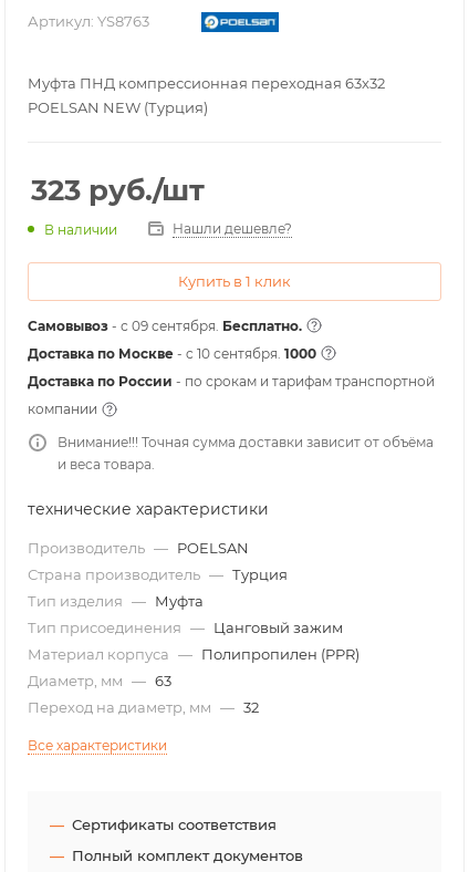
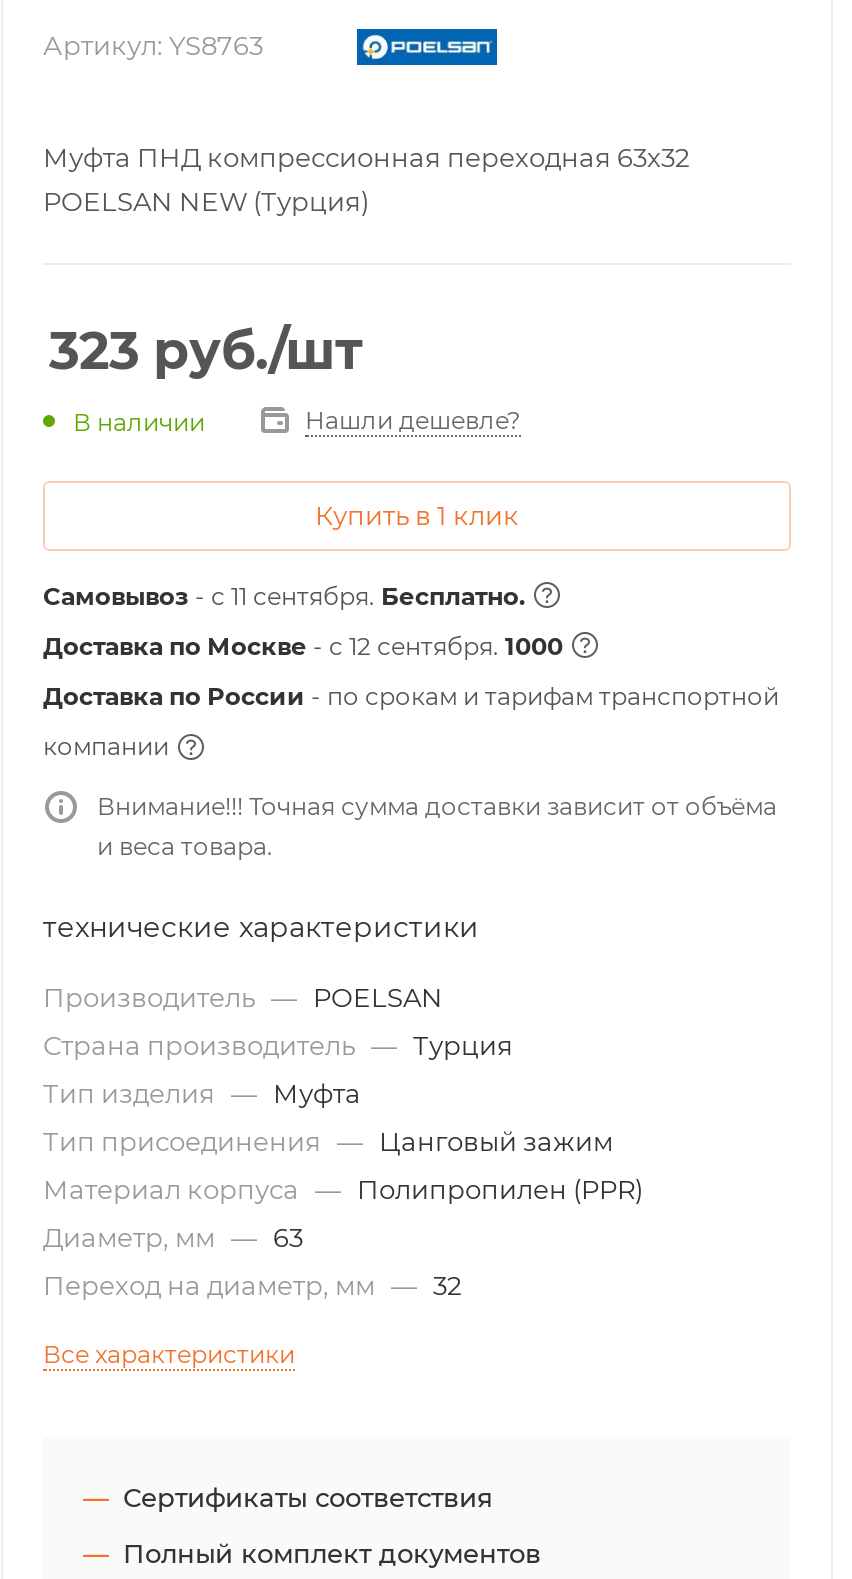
[28,318,302,334] Самовывоз - с 09 сентября. Бесплатно. -> [43,581,525,611] Самовывоз - с 11 сентября. Бесплатно.
[28,345,316,362] Доставка по Москве - c 10 сентября. 1000 -> [43,631,563,661] Доставка по Москве - c 12 сентября. 1000

